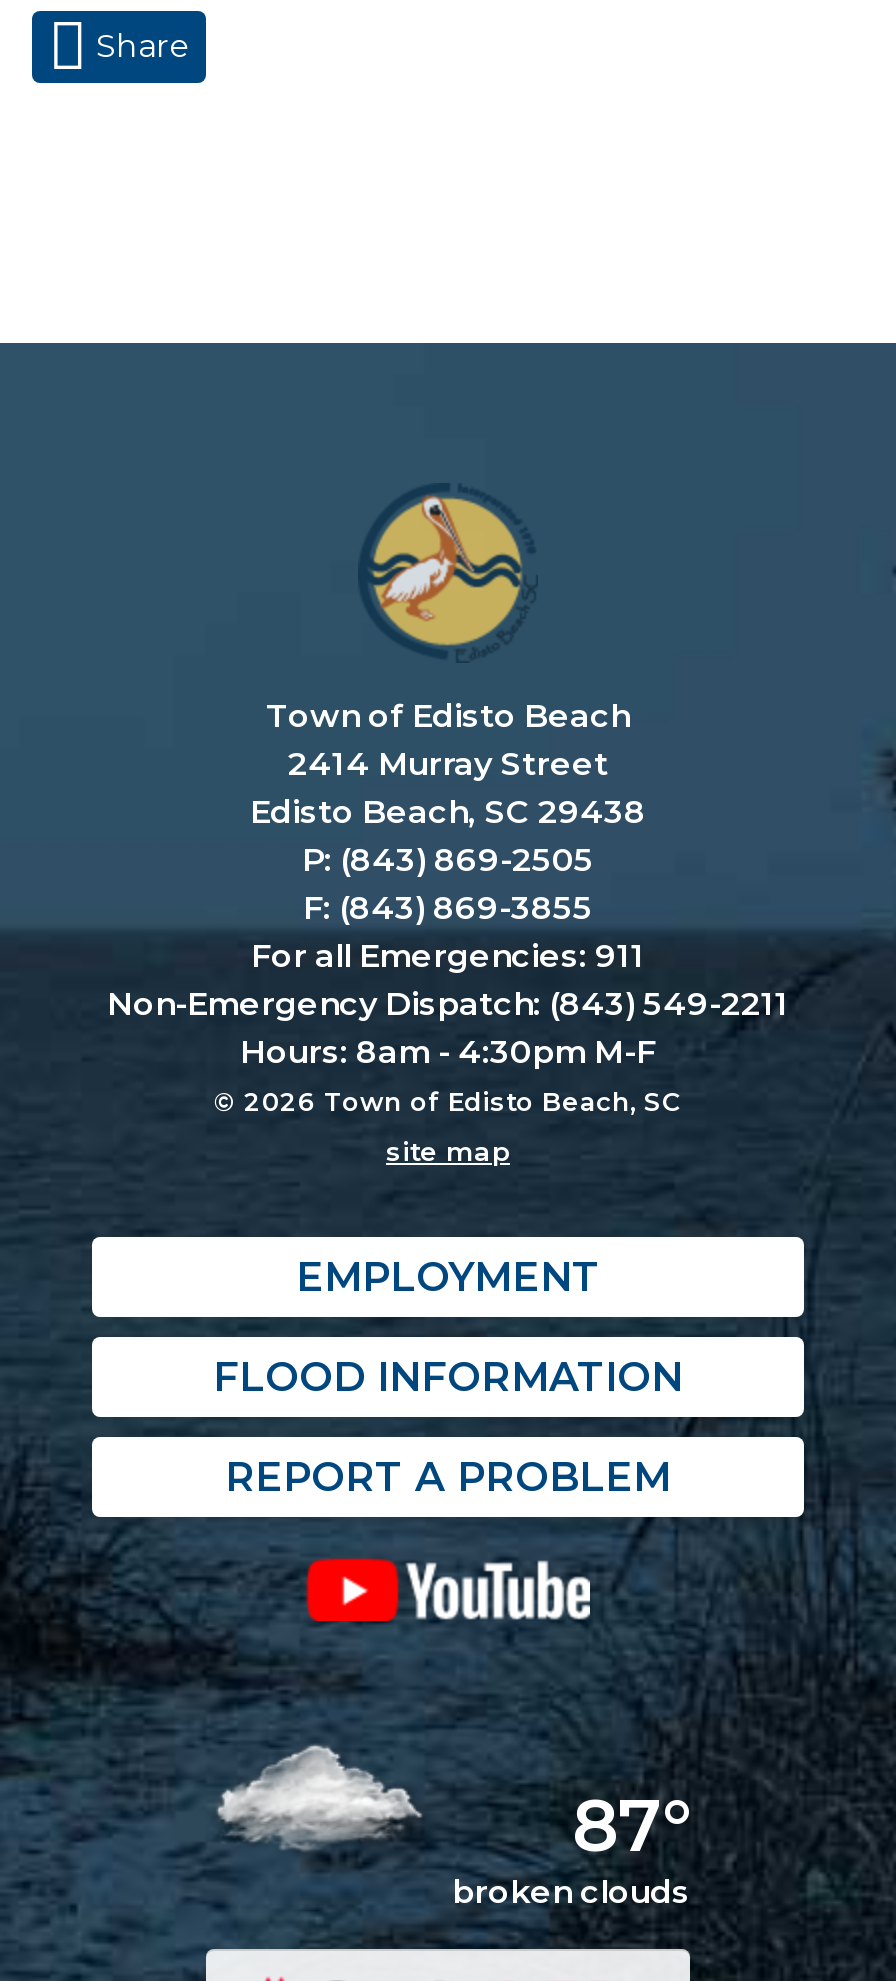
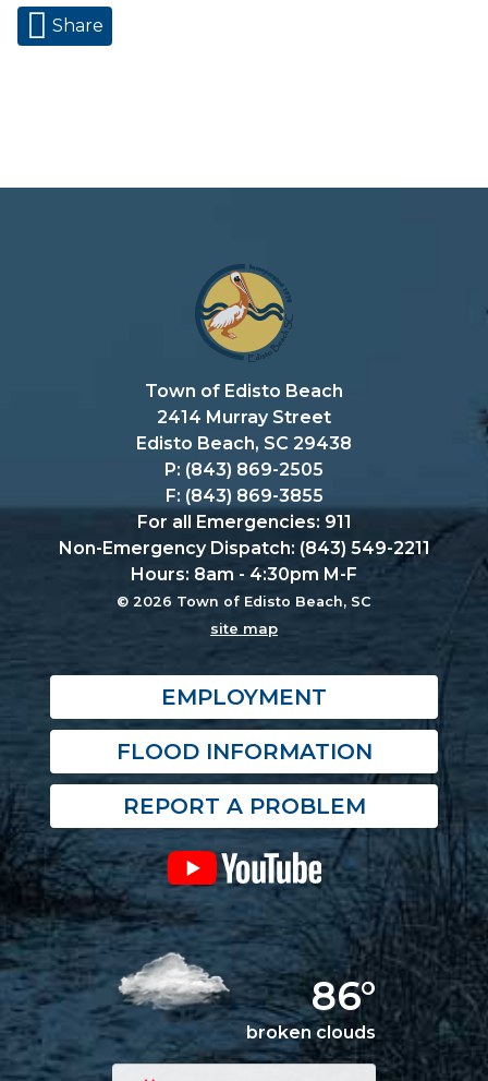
[572,1782,690,1870] 87° -> [312,972,376,1020] 86°

